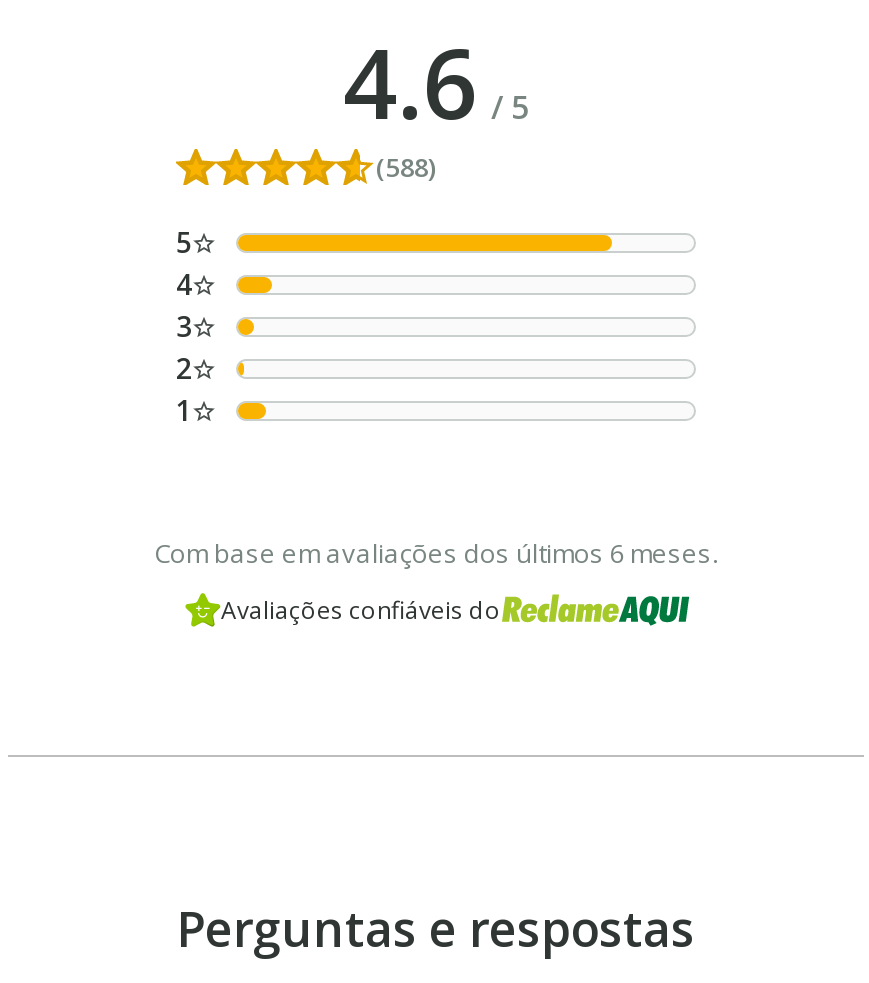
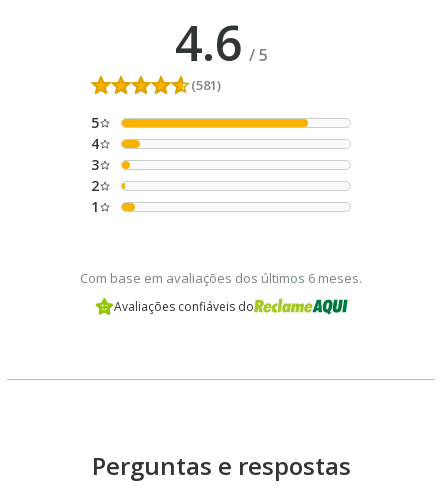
[376,149,436,185] (588) -> [191,76,221,94] (581)

